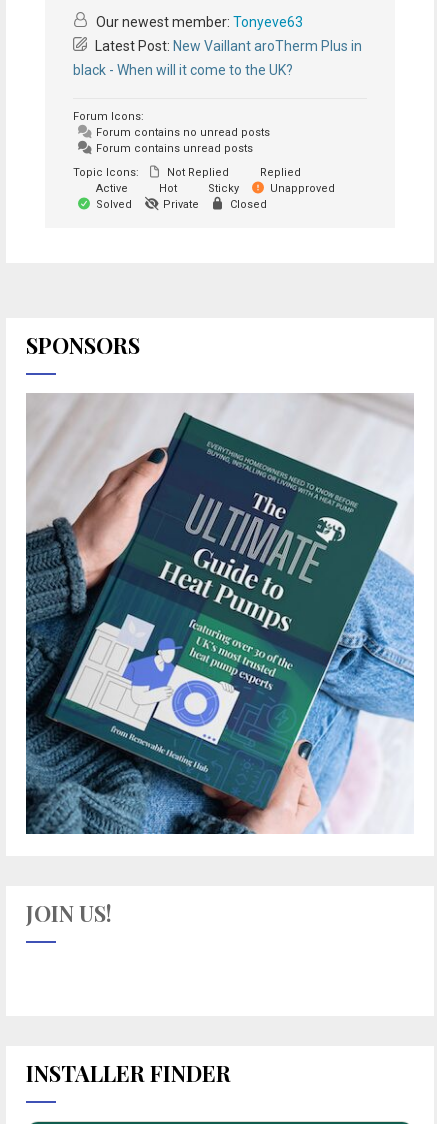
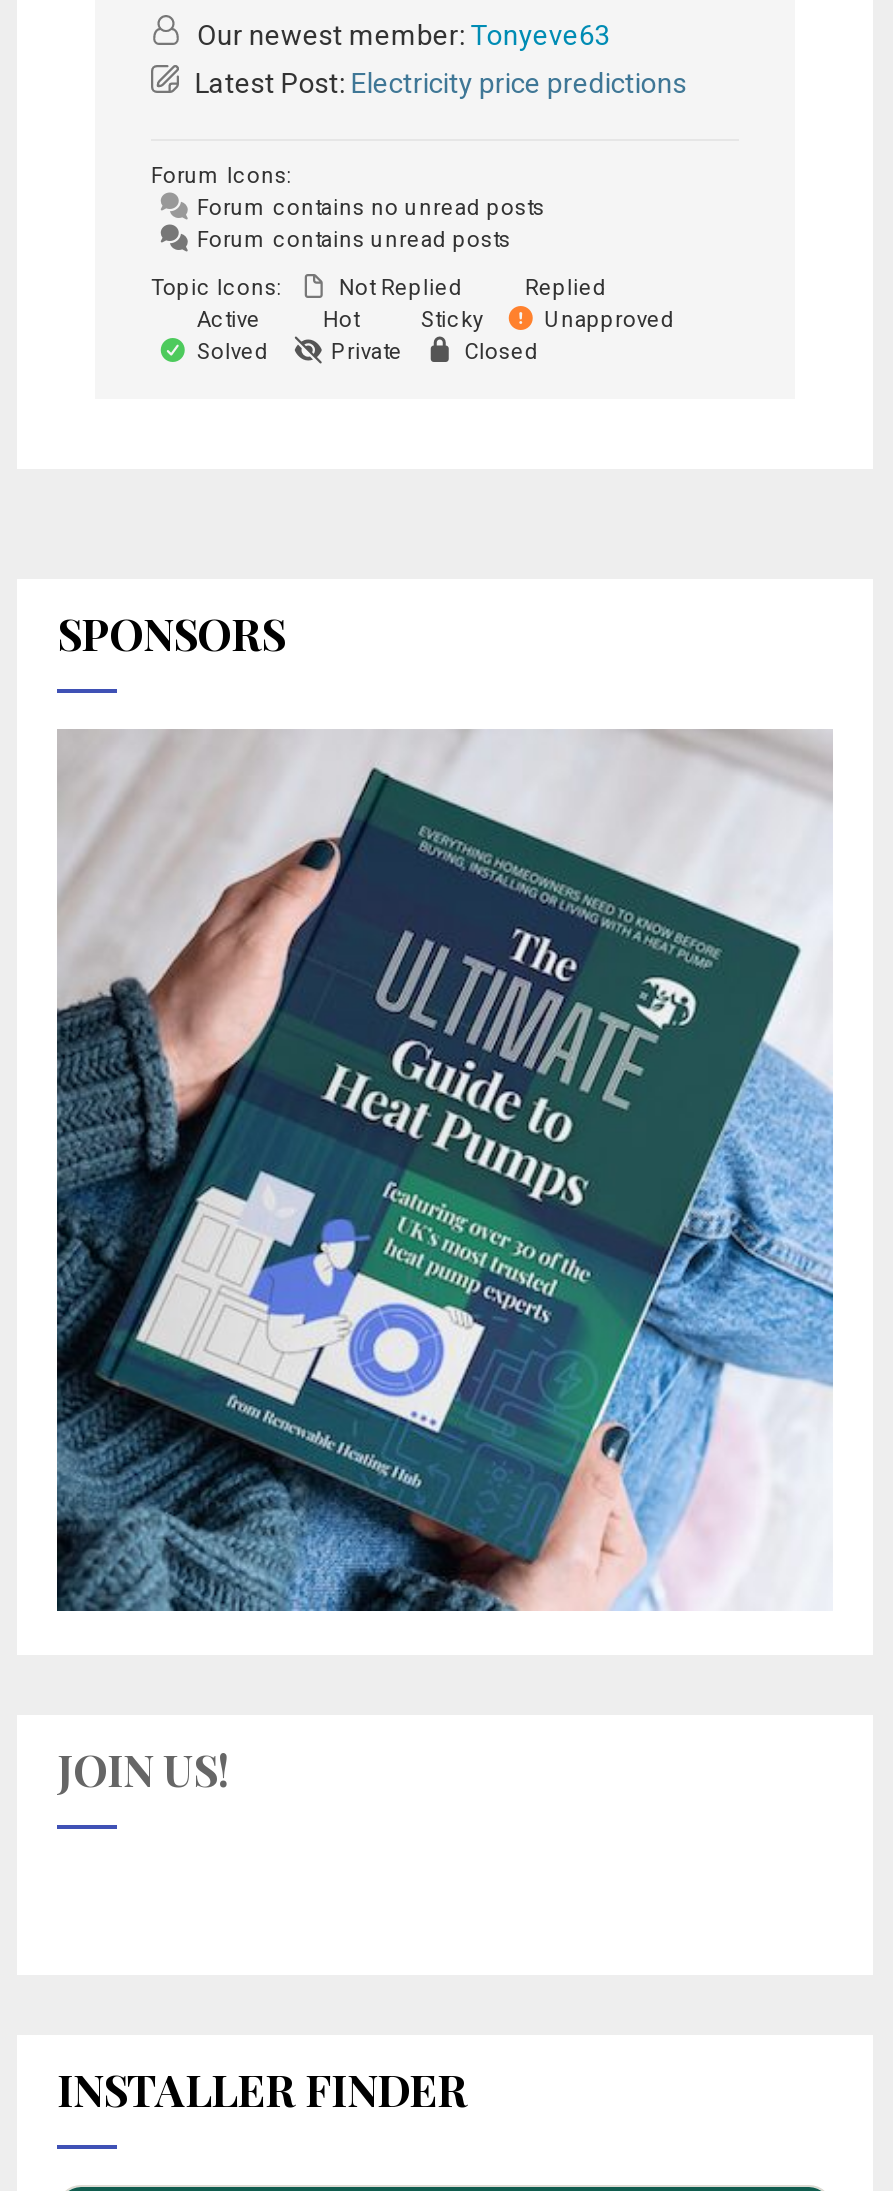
[73,38,362,78] Latest Post: New Vaillant aroTherm Plus in | black - When will it come to the UK? -> [189,67,687,99] Latest Post: Electricity price predictions

